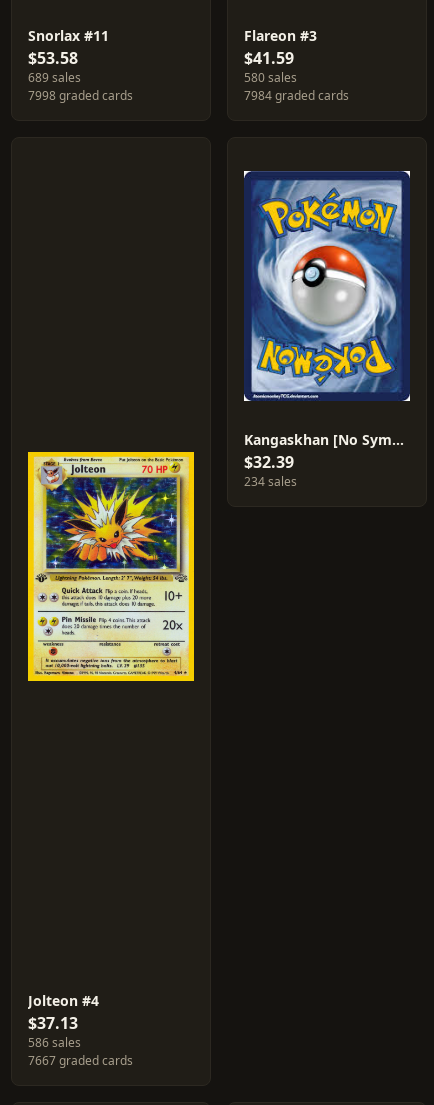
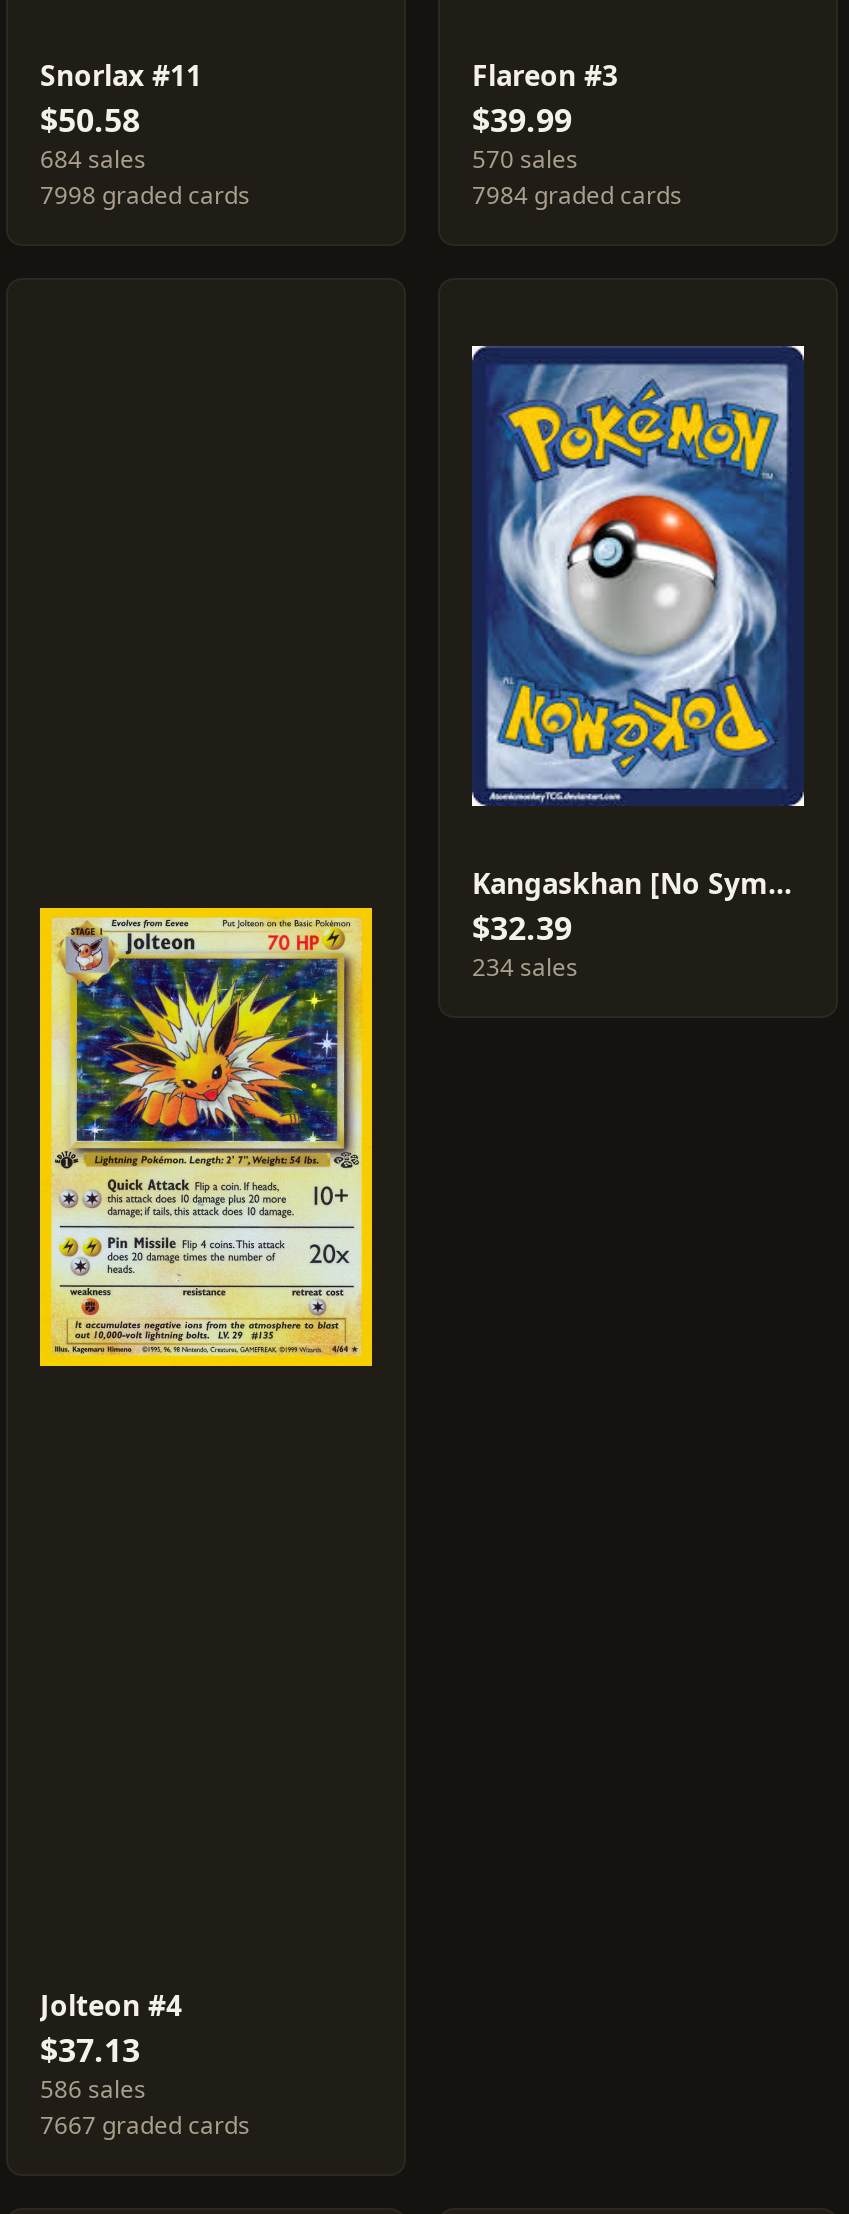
[28,47,78,69] $53.58 -> [40,98,140,142] $50.58
[244,47,294,69] $41.59 -> [472,98,572,142] $39.99
[28,69,81,86] 689 sales -> [40,142,146,176] 684 sales
[244,69,297,86] 580 sales -> [472,142,578,176] 570 sales

